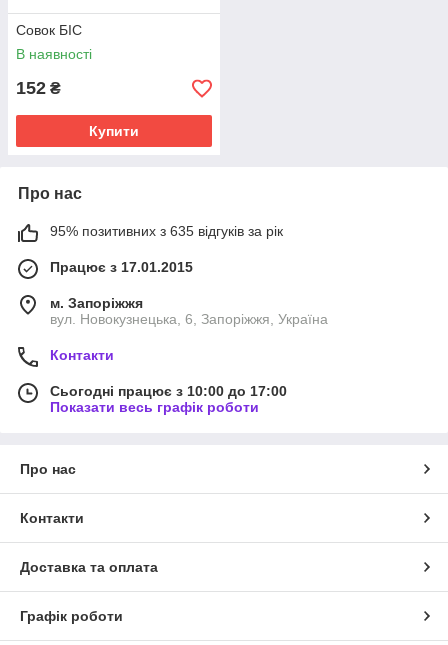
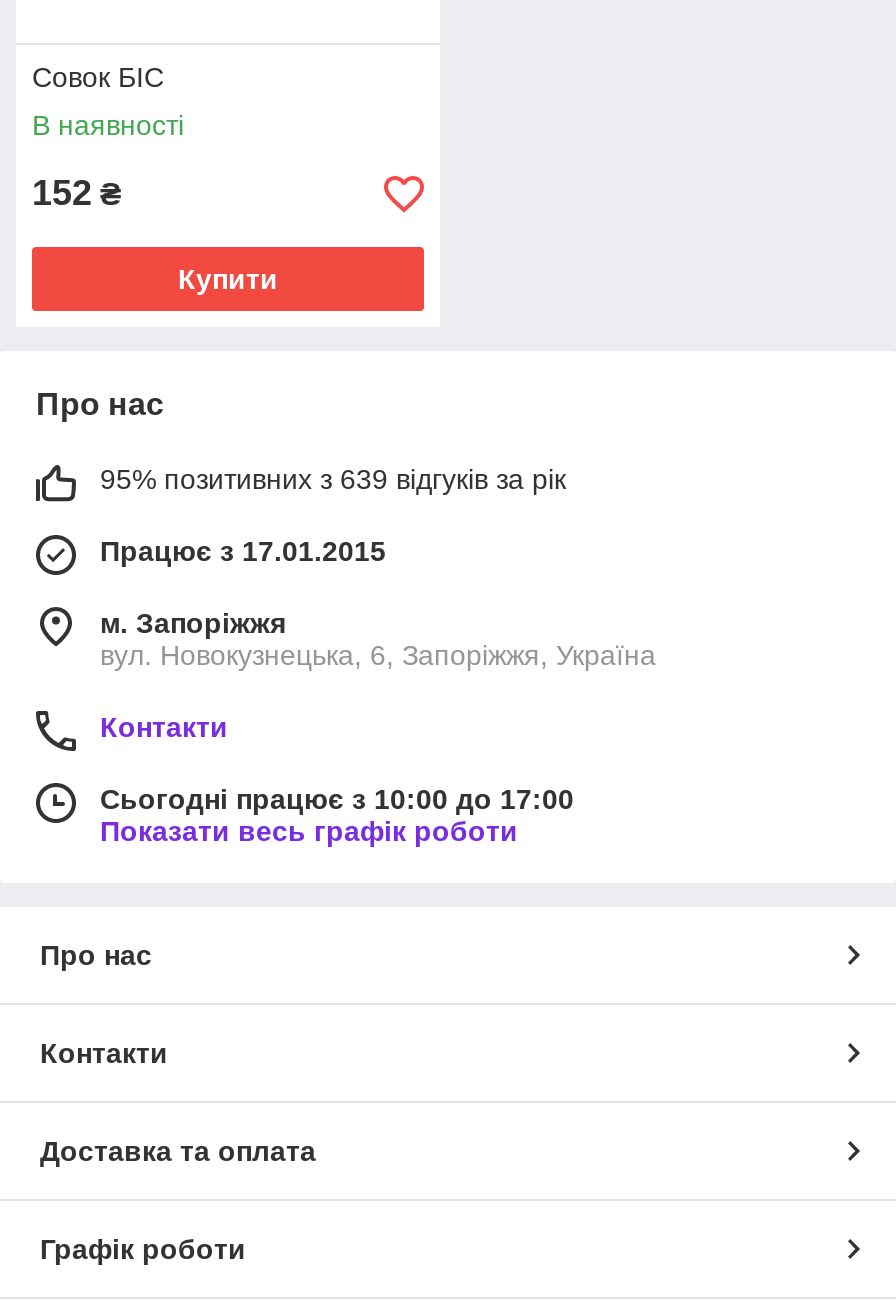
[50,223,283,239] 95% позитивних з 635 відгуків за рік -> [100,463,566,495] 95% позитивних з 639 відгуків за рік

